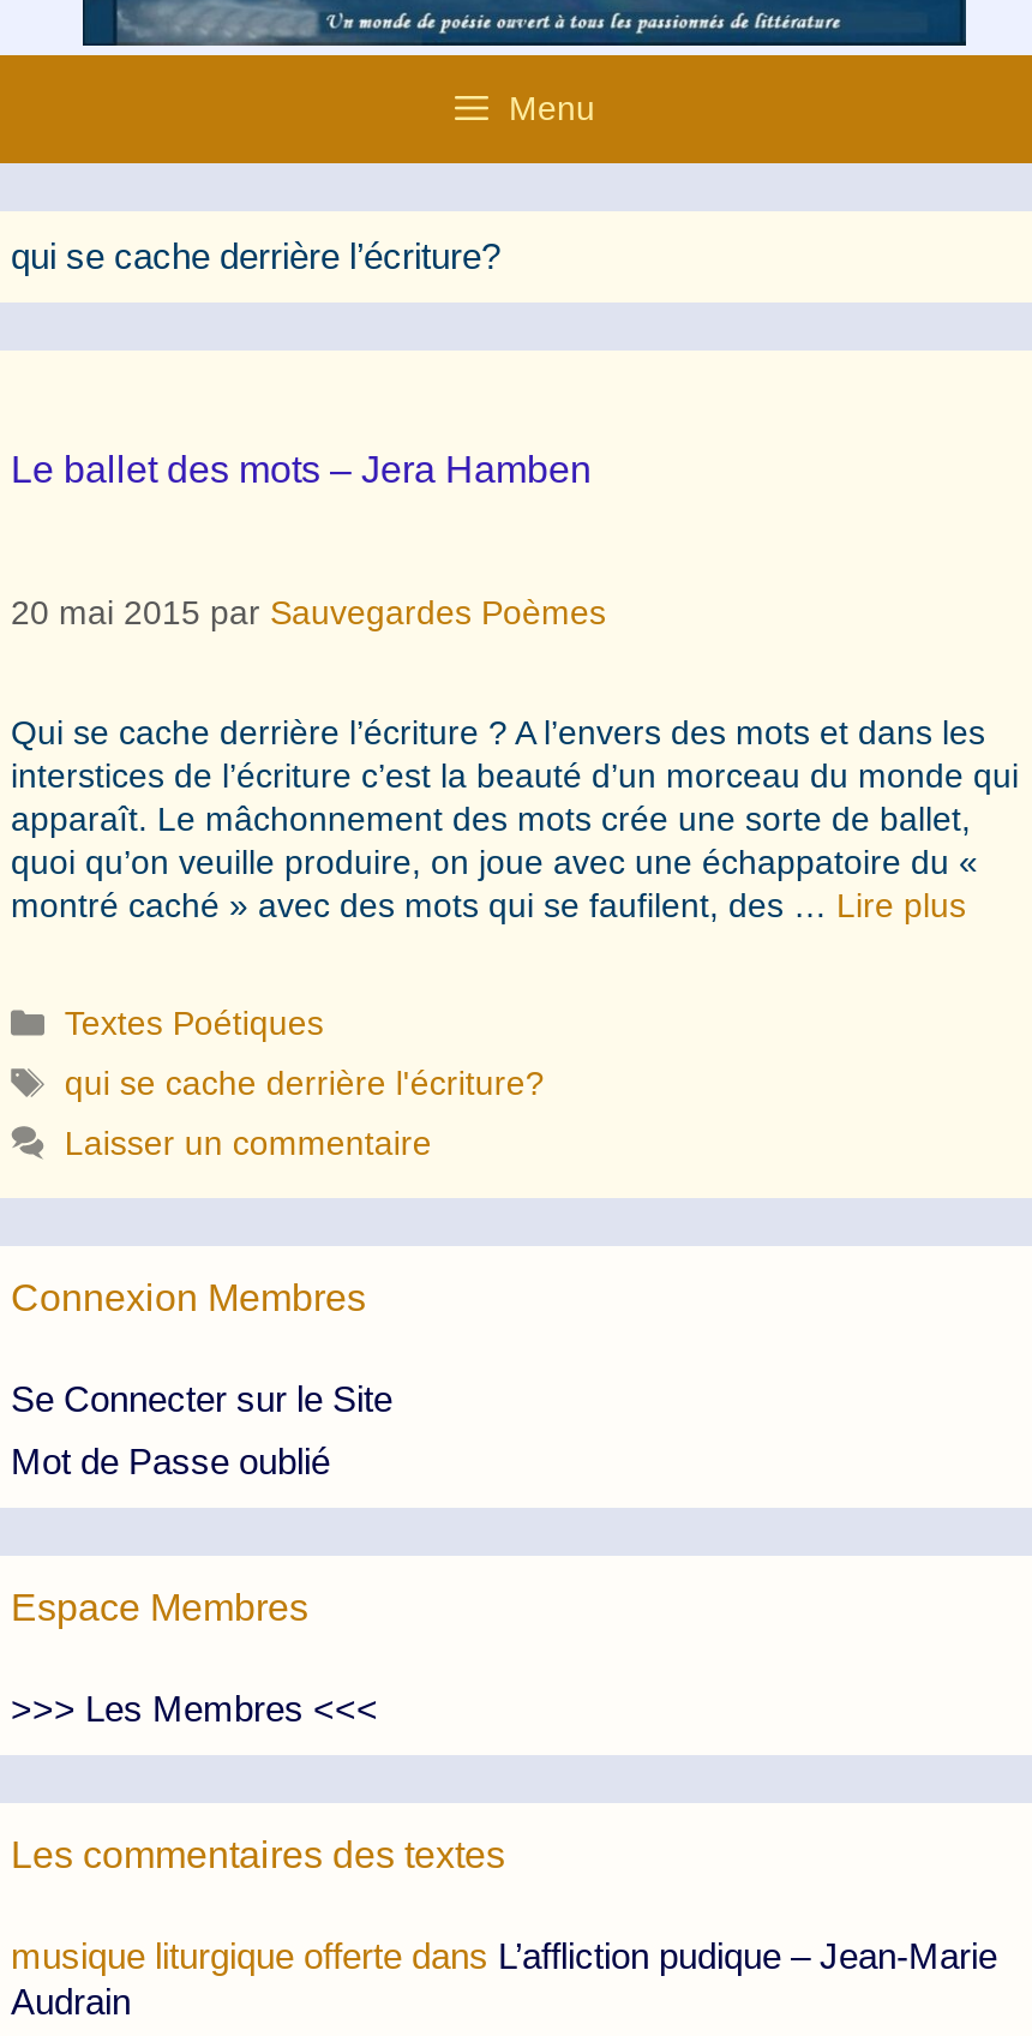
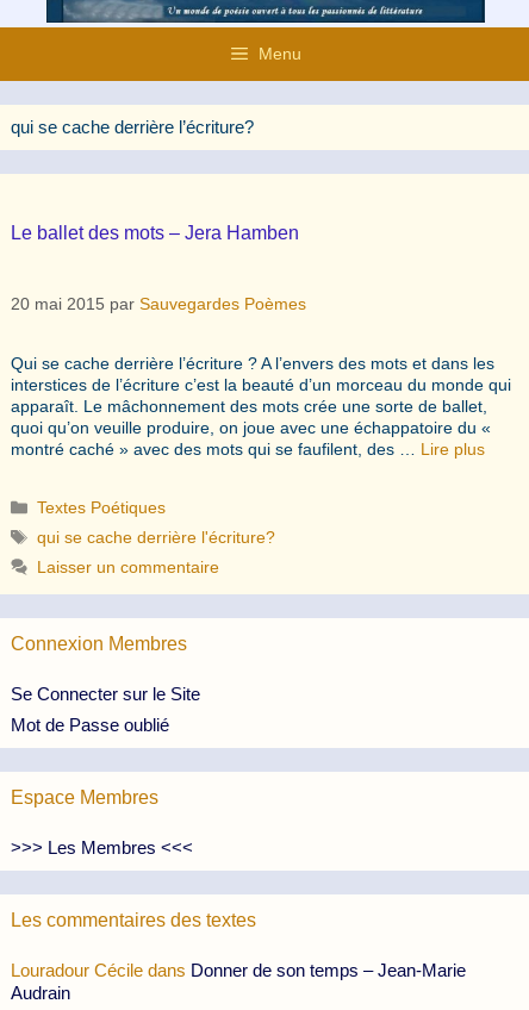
[11,1936,997,1977] musique liturgique offerte dans L’affliction pudique – Jean-Marie -> [11,960,466,981] Louradour Cécile dans Donner de son temps – Jean-Marie

